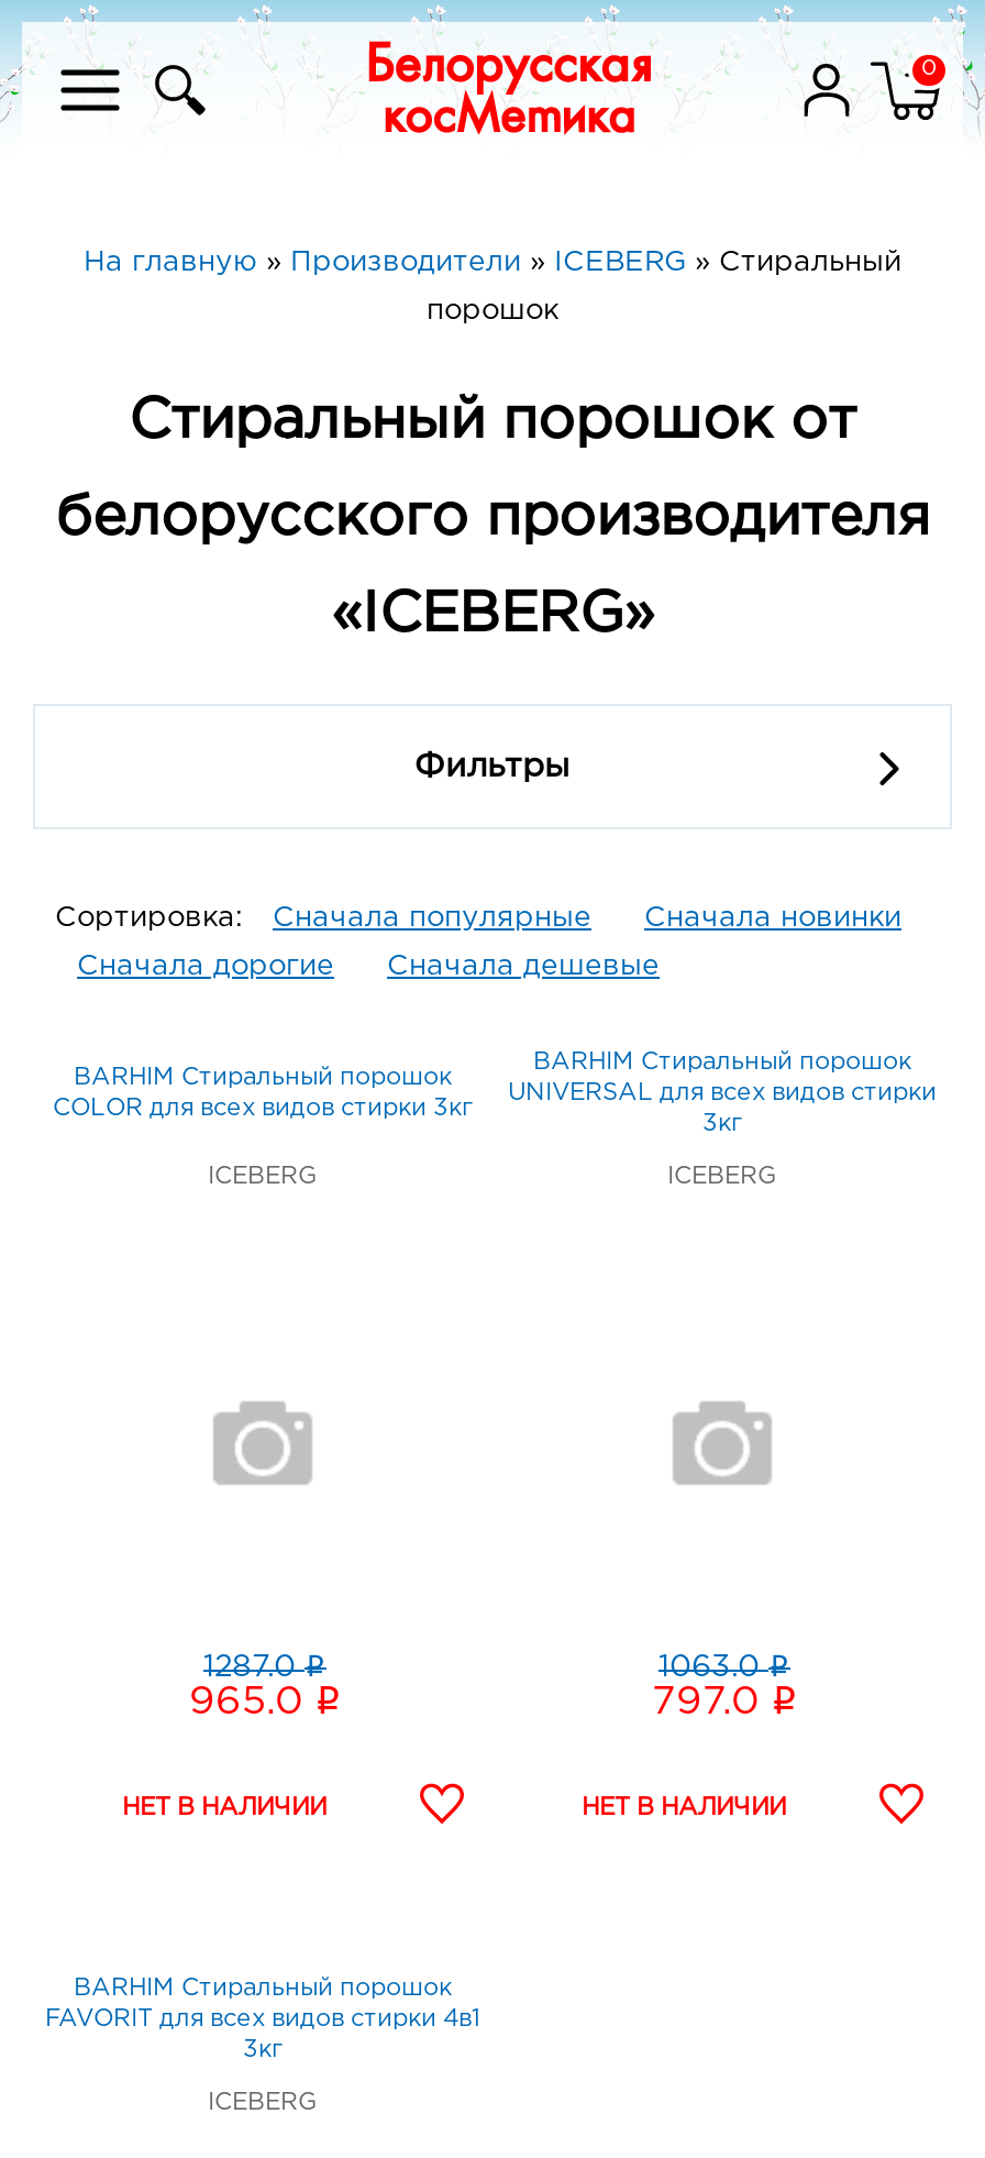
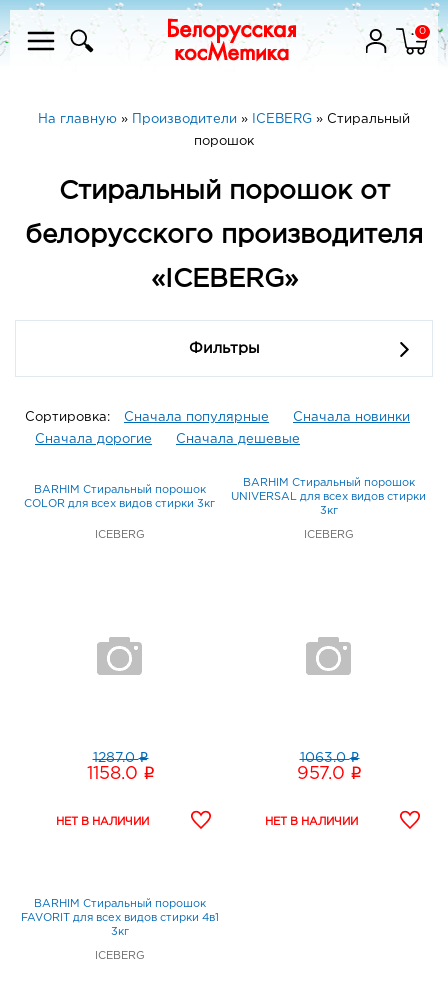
[189,1683,341,1725] 965.0 i -> [86,765,154,784] 1158.0 i
[652,1683,797,1725] 797.0 i -> [297,765,362,784] 957.0 i

